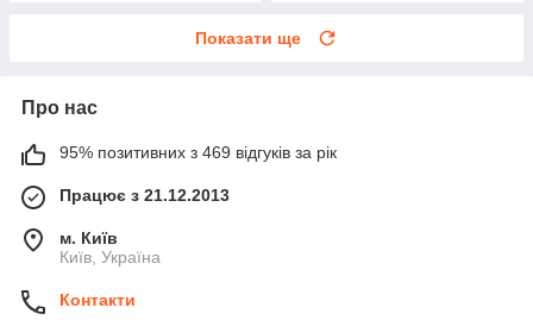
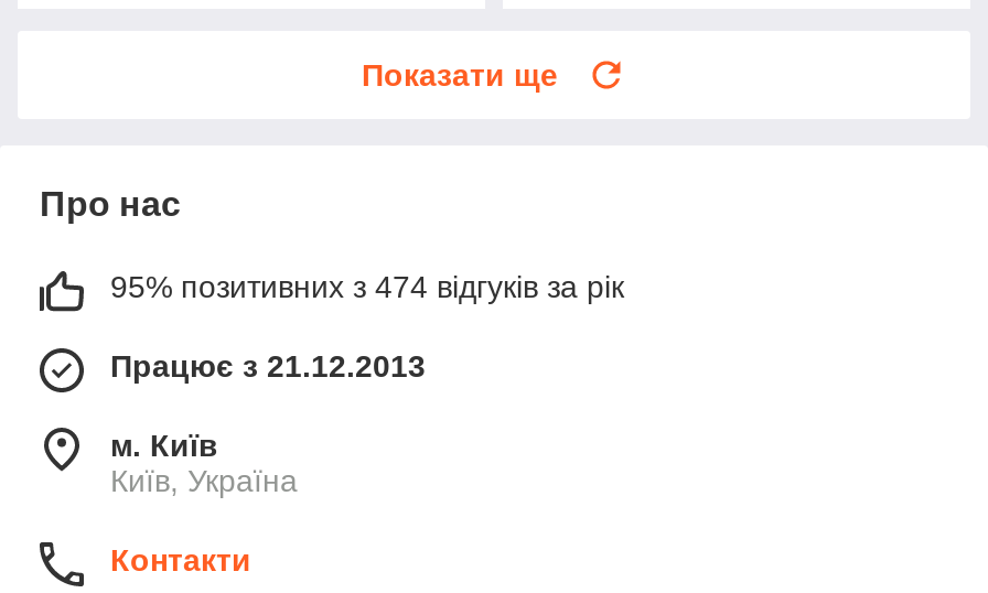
[59,143,337,162] 95% позитивних з 469 відгуків за рік -> [110,270,624,305] 95% позитивних з 474 відгуків за рік

